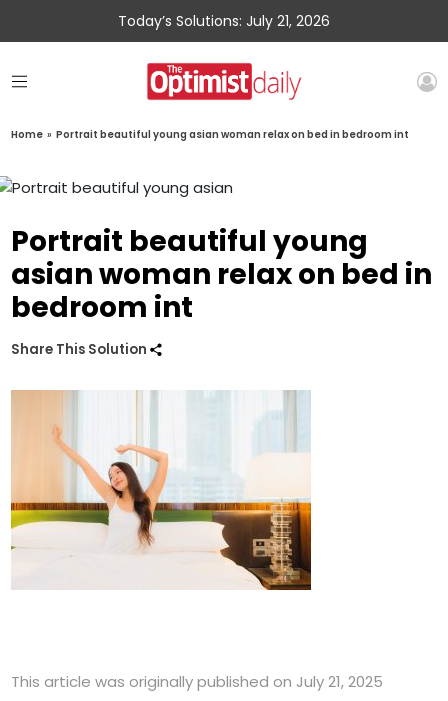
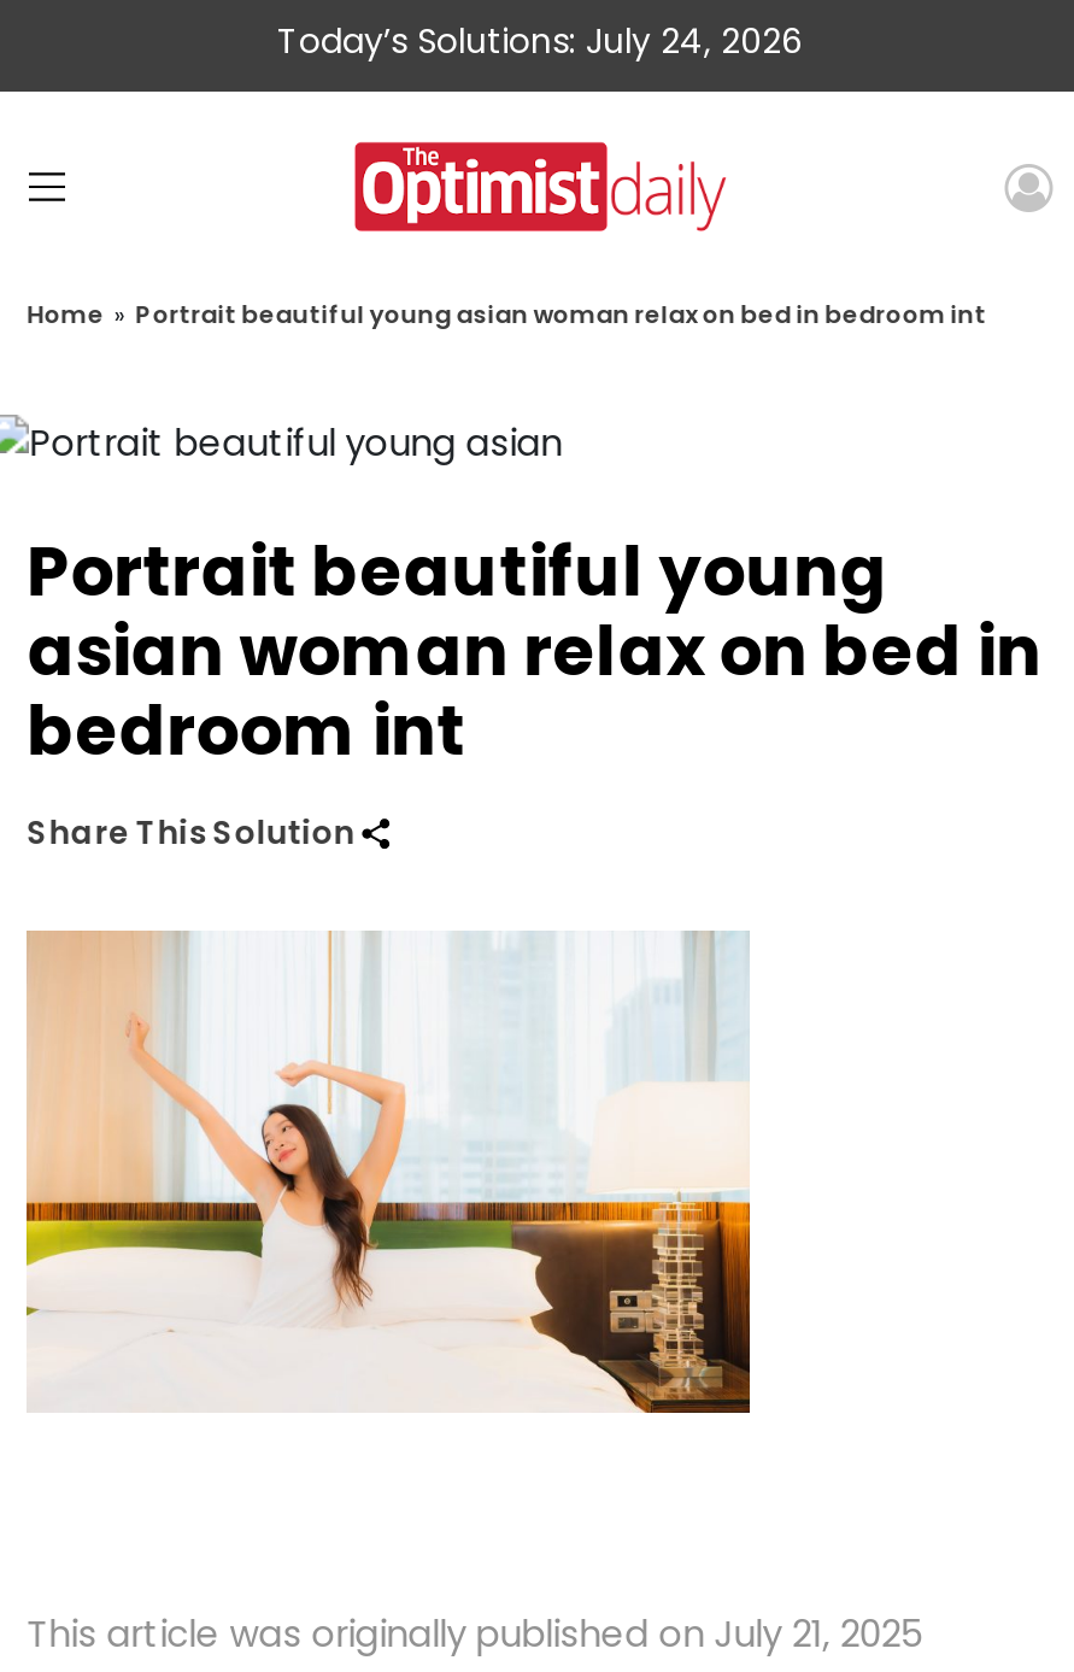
[118,11,330,31] Today’s Solutions: July 21, 2026 -> [277,17,803,65] Today’s Solutions: July 24, 2026

